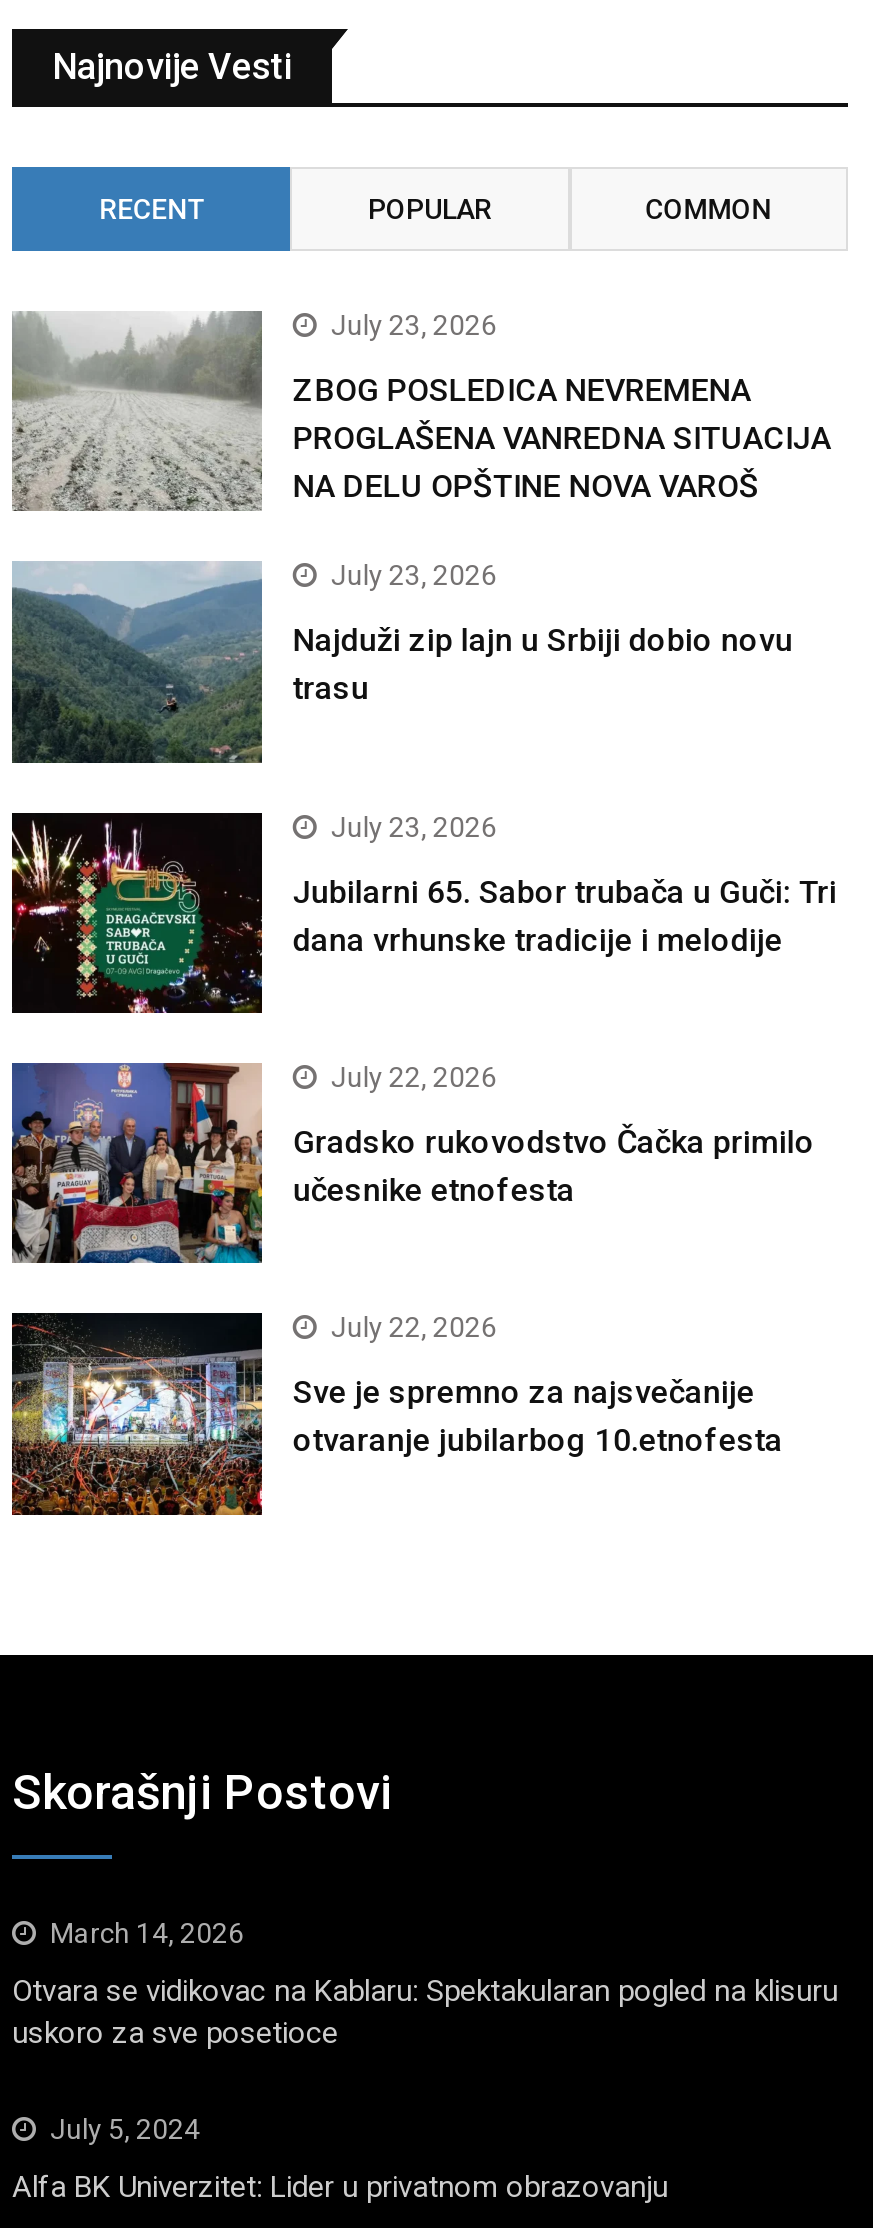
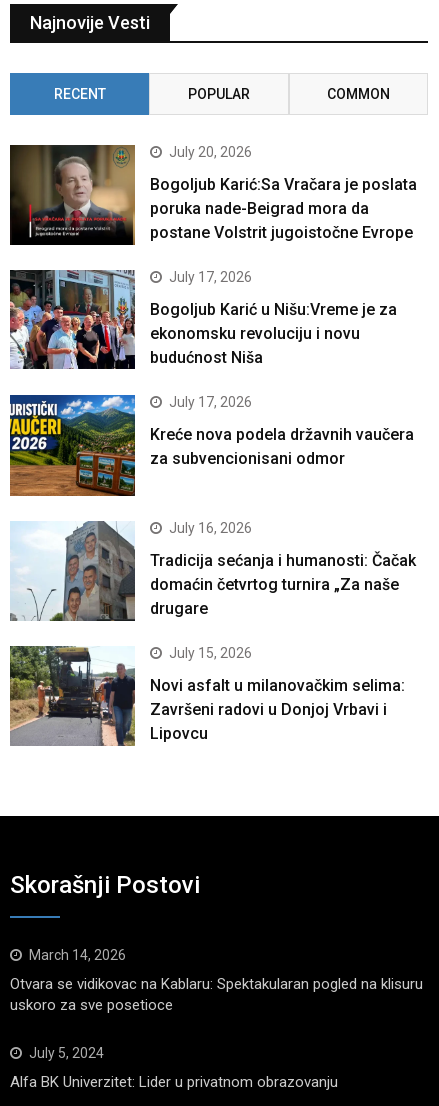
[12,311,831,511] [image] | ZBOG POSLEDICA NEVREMENA | PROGLAŠENA VANREDNA SITUACIJA | NA DELU OPŠTINE NOVA VAROŠ -> [10,144,417,246] [image] | Bogoljub Karić:Sa Vračara je poslata | poruka nade-Beigrad mora da | postane Volstrit jugoistočne Evrope
[331,309,497,341] July 23, 2026 -> [169,144,252,160] July 20, 2026
[10,561,793,765] [image] | Najduži zip lajn u Srbiji dobio novu | trasu -> [9,269,397,371] [image] | Bogoljub Karić u Nišu:Vreme je za | ekonomsku revoluciju i novu | budućnost Niša
[331,560,497,592] July 23, 2026 -> [169,269,252,285] July 17, 2026
[10,811,837,1015] [image] | Jubilarni 65. Sabor trubača u Guči: Tri | dana vrhunske tradicije i melodije -> [9,394,414,497] [image] | Kreće nova podela državnih vaučera | za subvencionisani odmor
[331,810,497,842] July 23, 2026 -> [169,394,252,410] July 17, 2026
[10,1061,815,1265] [image] | Gradsko rukovodstvo Čačka primilo | učesnike etnofesta -> [10,520,416,622] [image] | Tradicija sećanja i humanosti: Čačak | domaćin četvrtog turnira „Za naše | drugare
[331,1061,497,1093] July 22, 2026 -> [169,520,252,536] July 16, 2026
[10,1309,783,1517] [image] | Sve je spremno za najsvečanije | otvaranje jubilarbog 10.etnofesta -> [9,645,405,747] [image] | Novi asfalt u milanovačkim selima: | Završeni radovi u Donjoj Vrbavi i | Lipovcu
[331,1311,497,1343] July 22, 2026 -> [169,645,252,661] July 15, 2026

